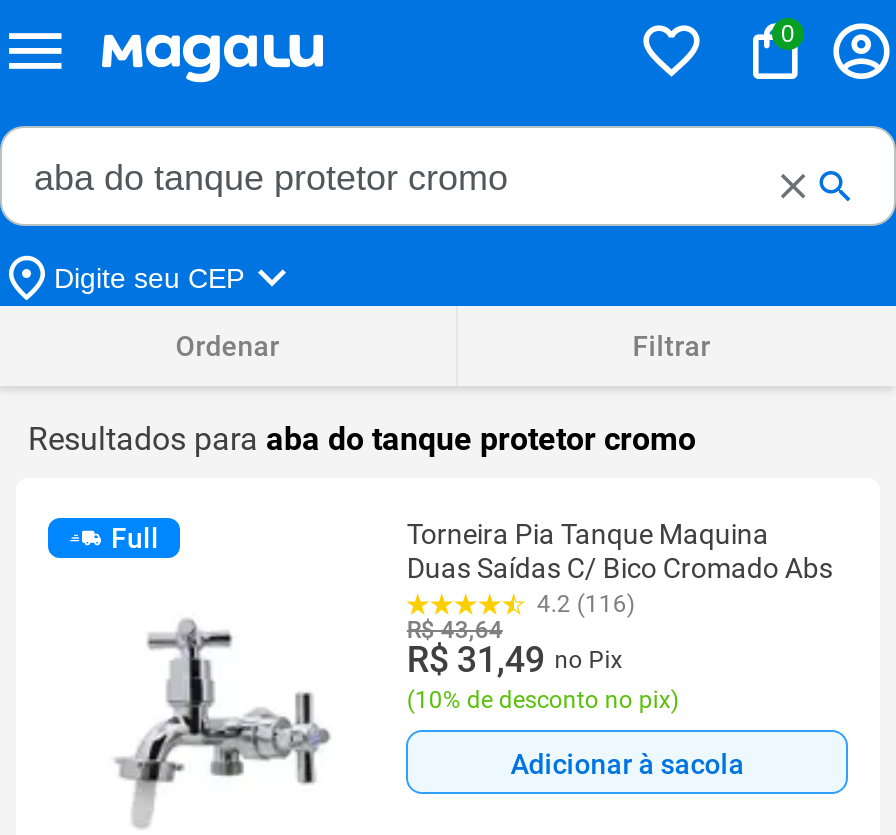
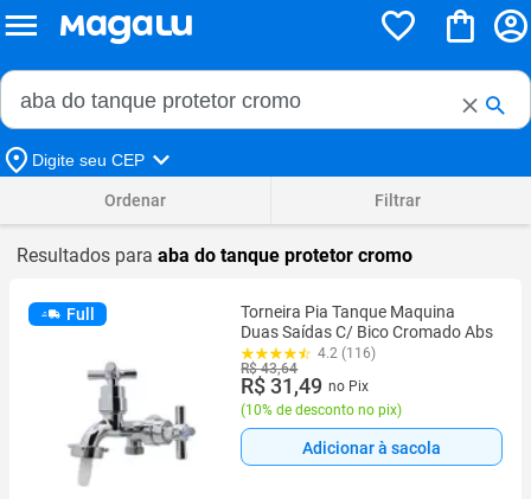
[781,20,795,48] 0 -> none

